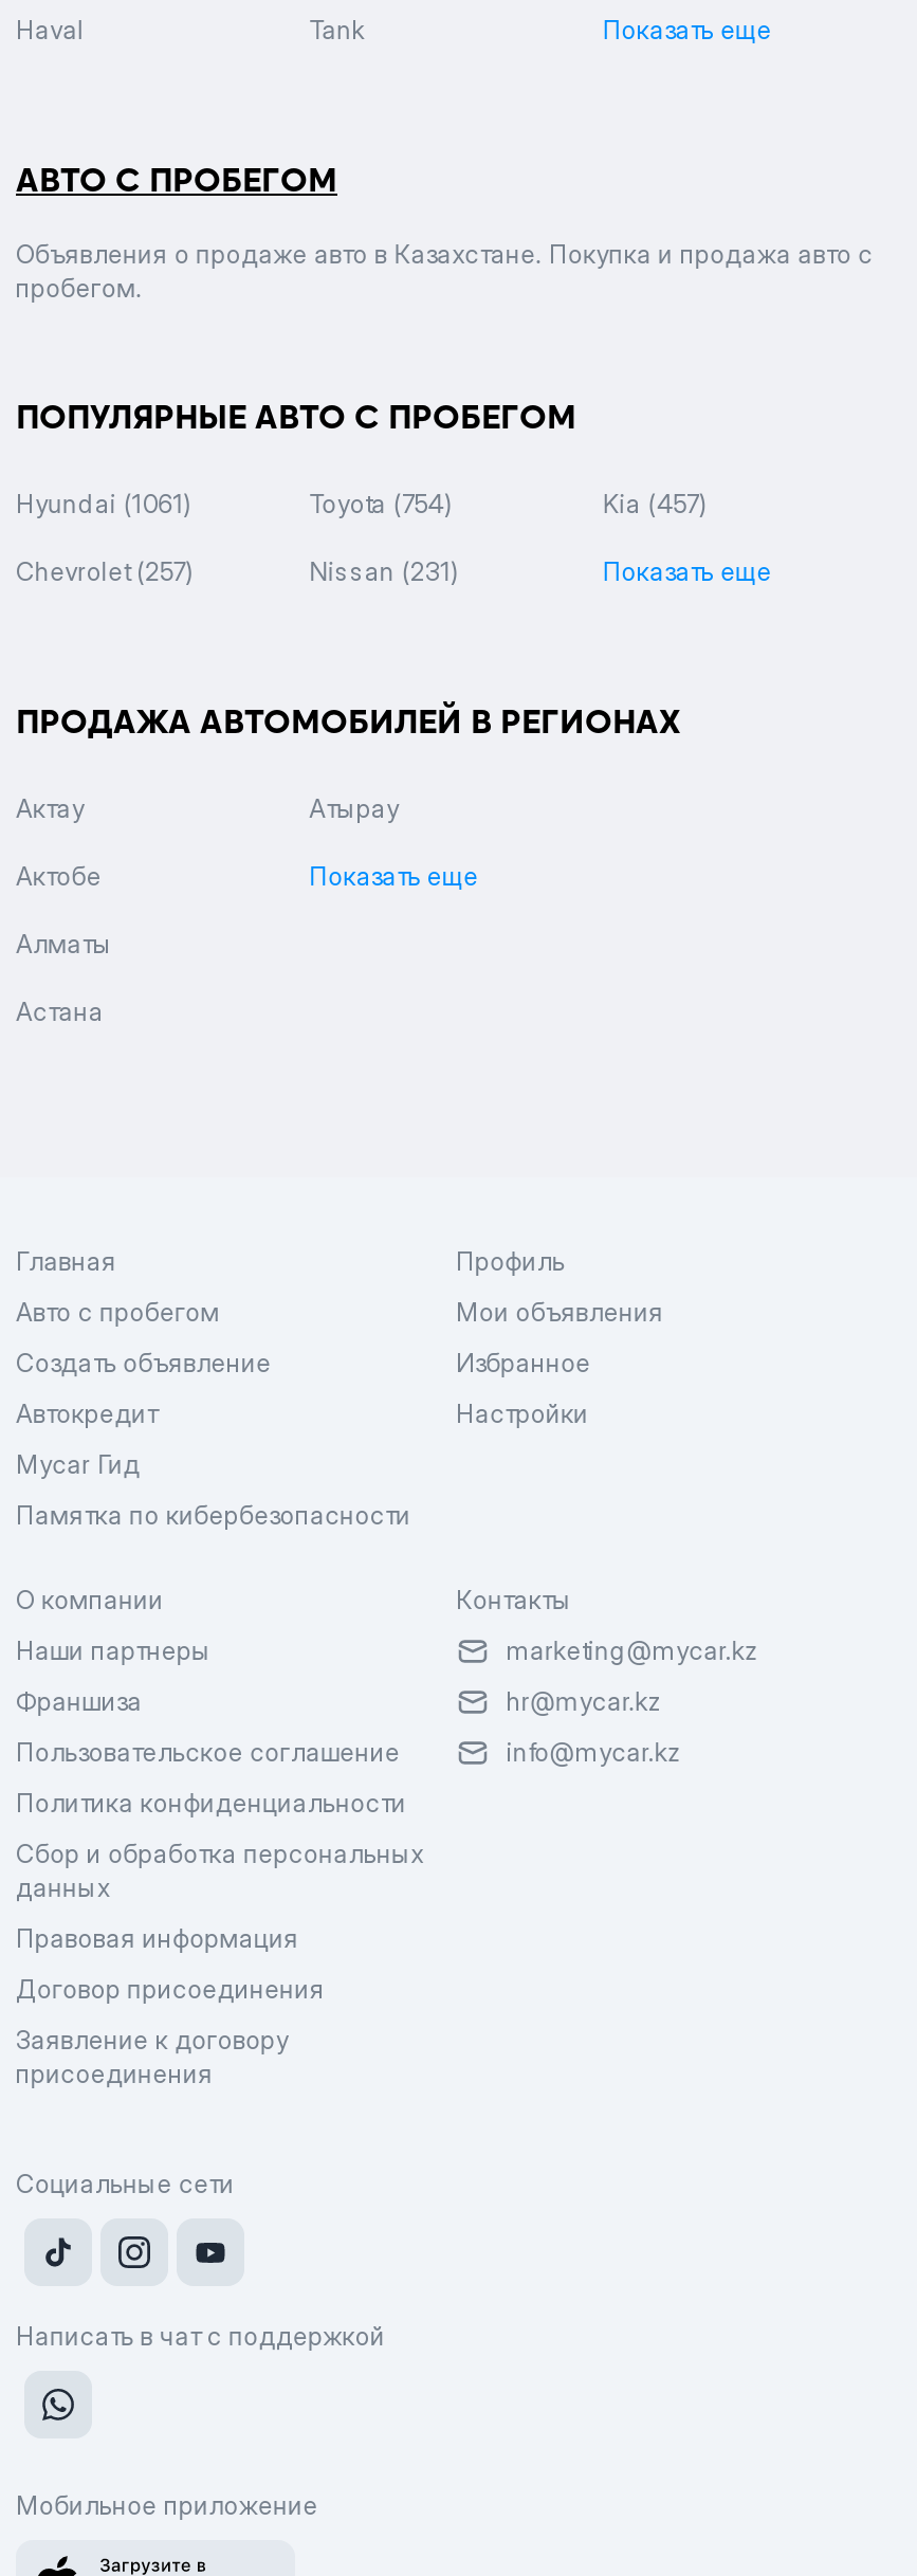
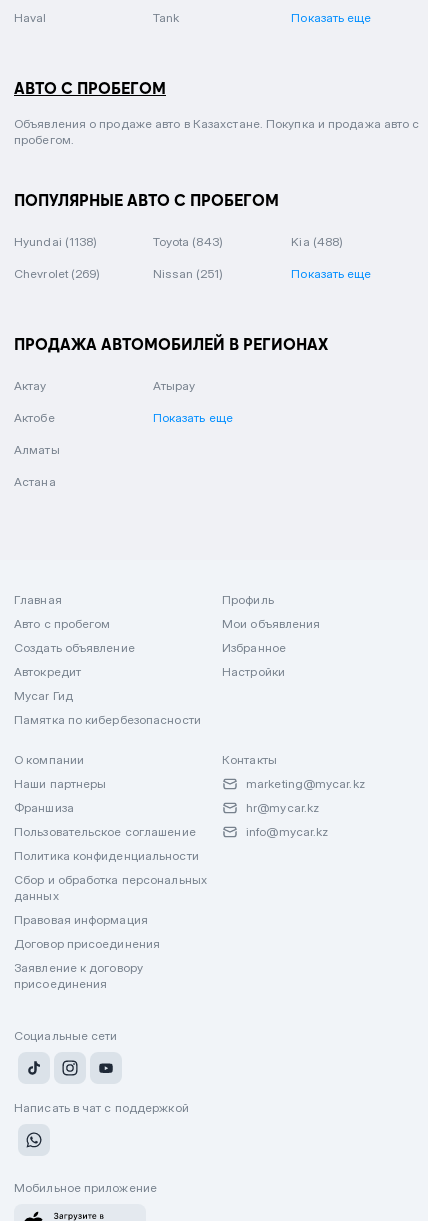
[16,488,192,519] Hyundai (1061) -> [14,234,97,249] Hyundai (1138)
[309,488,454,519] Toyota (754) -> [153,234,223,249] Toyota (843)
[602,488,708,519] Kia (457) -> [291,234,343,249] Kia (488)
[16,555,195,587] Chevrolet (257) -> [14,266,100,281] Chevrolet (269)
[309,555,460,587] Nissan (231) -> [153,266,223,281] Nissan (251)

